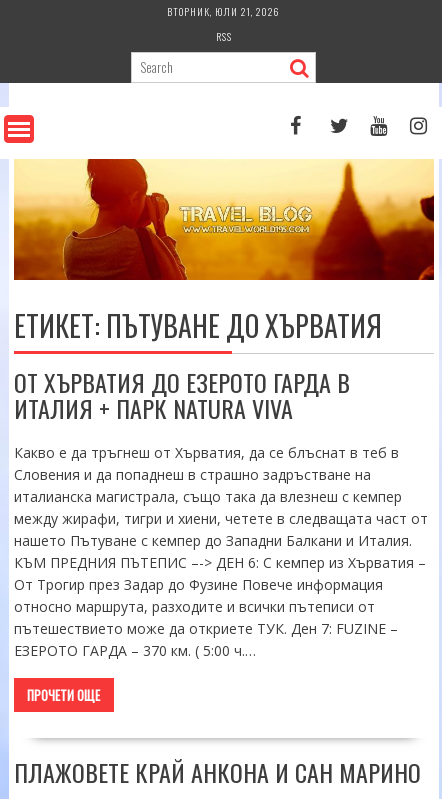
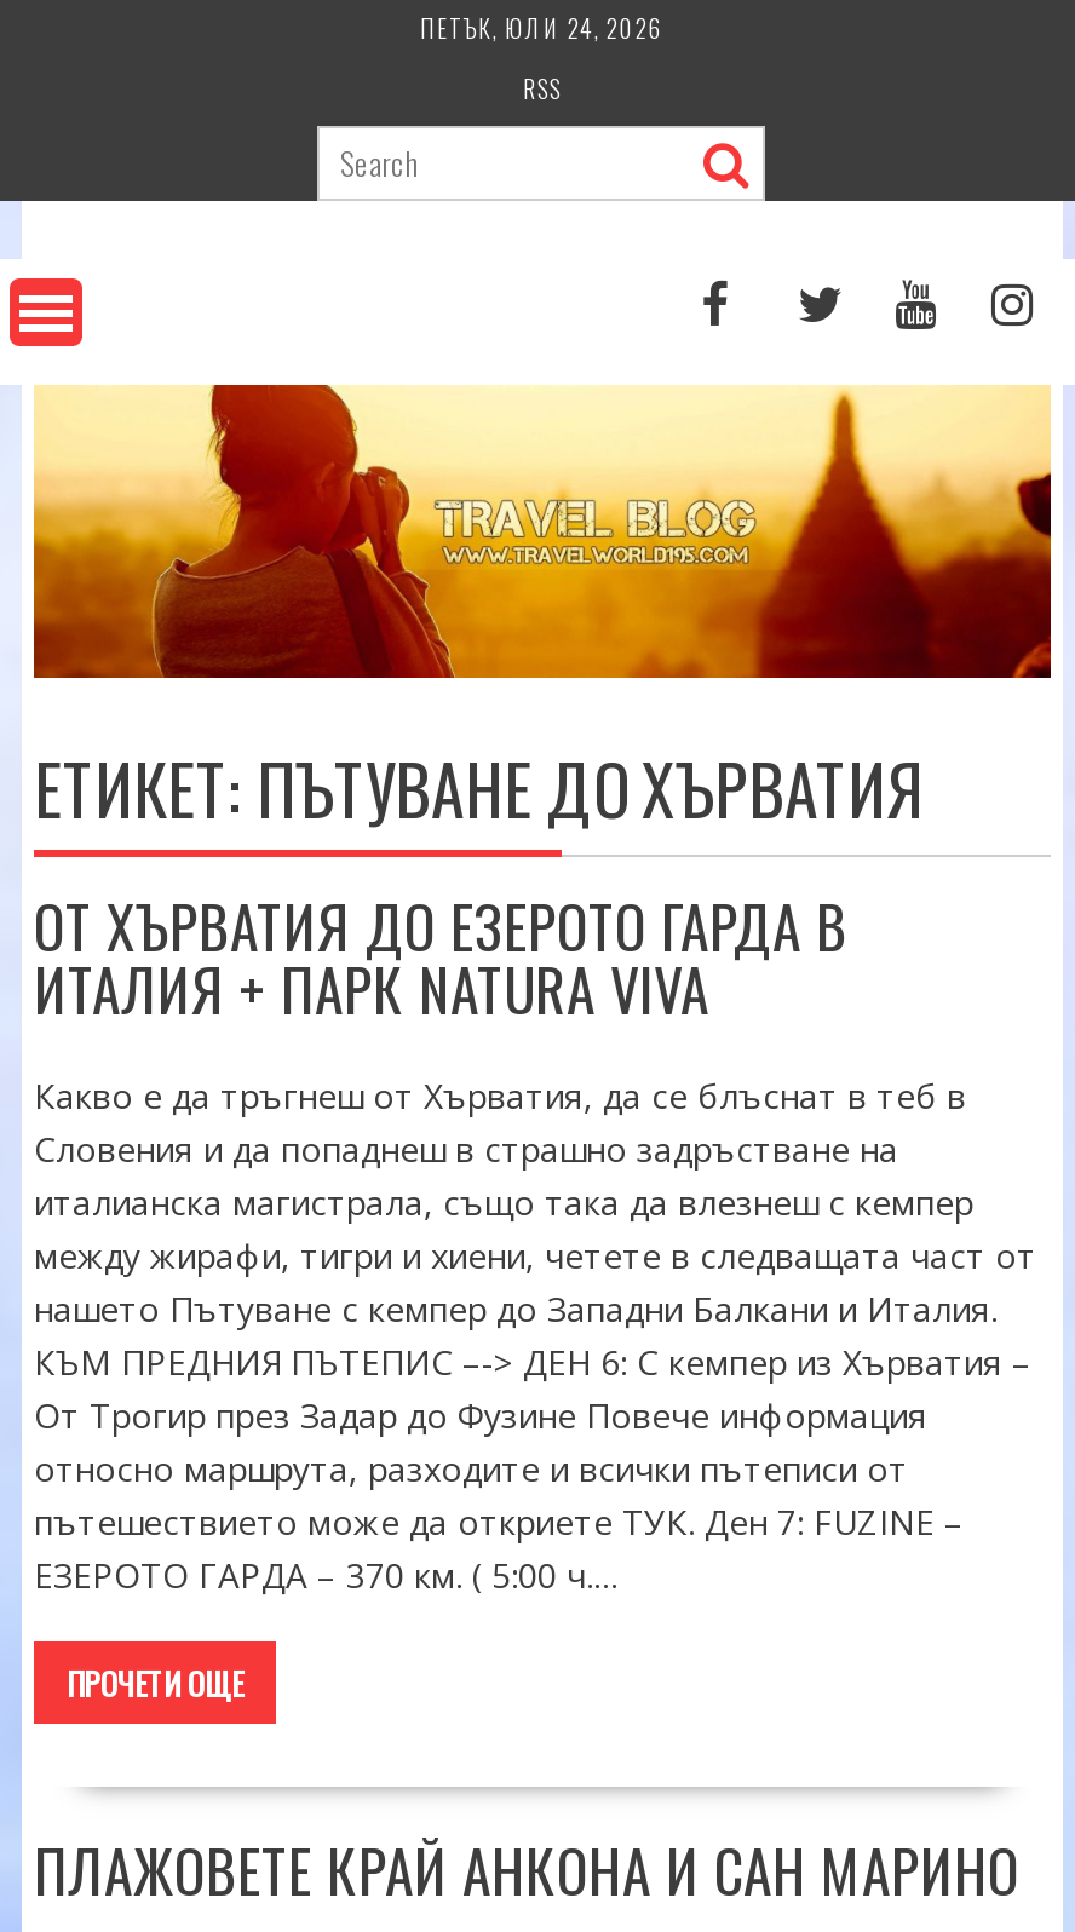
[167,4,280,19] ВТОРНИК, ЮЛИ 21, 2026 -> [420,10,665,46] ПЕТЪК, ЮЛИ 24, 2026

